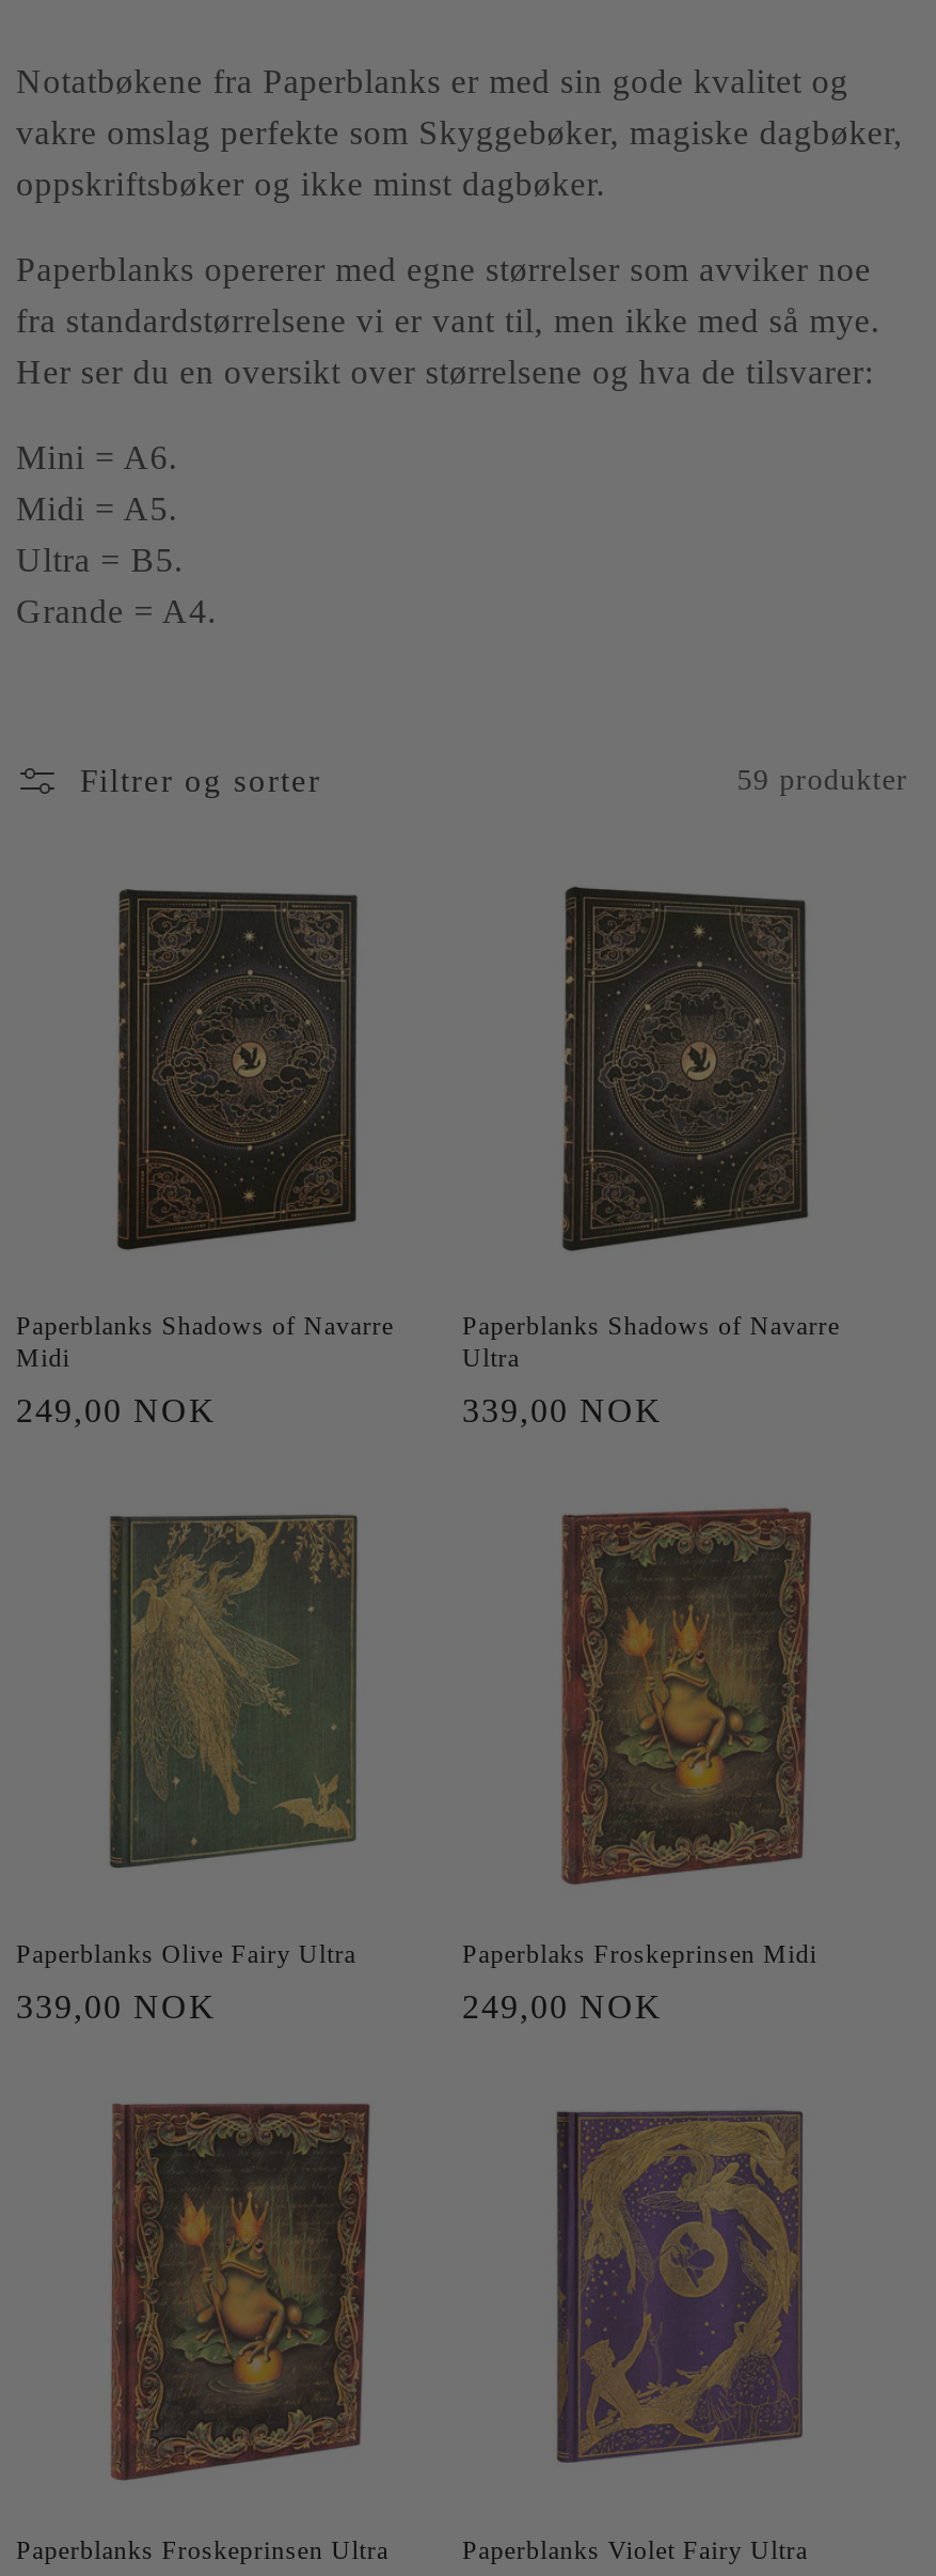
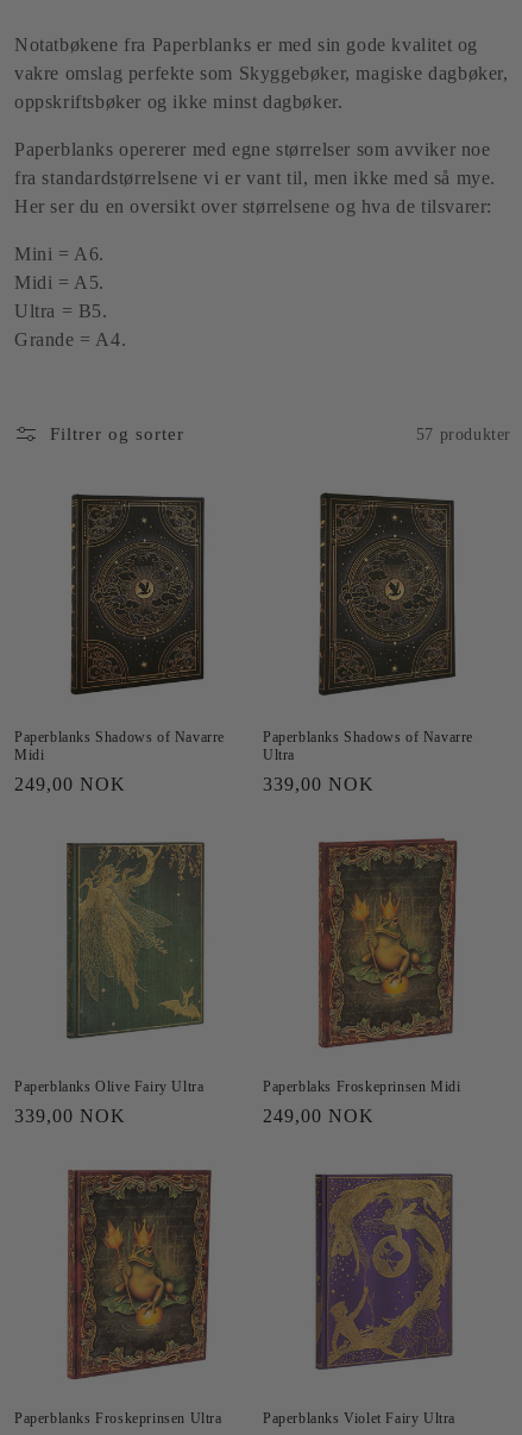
[737,764,908,796] 59 produkter -> [416,425,511,443] 57 produkter

